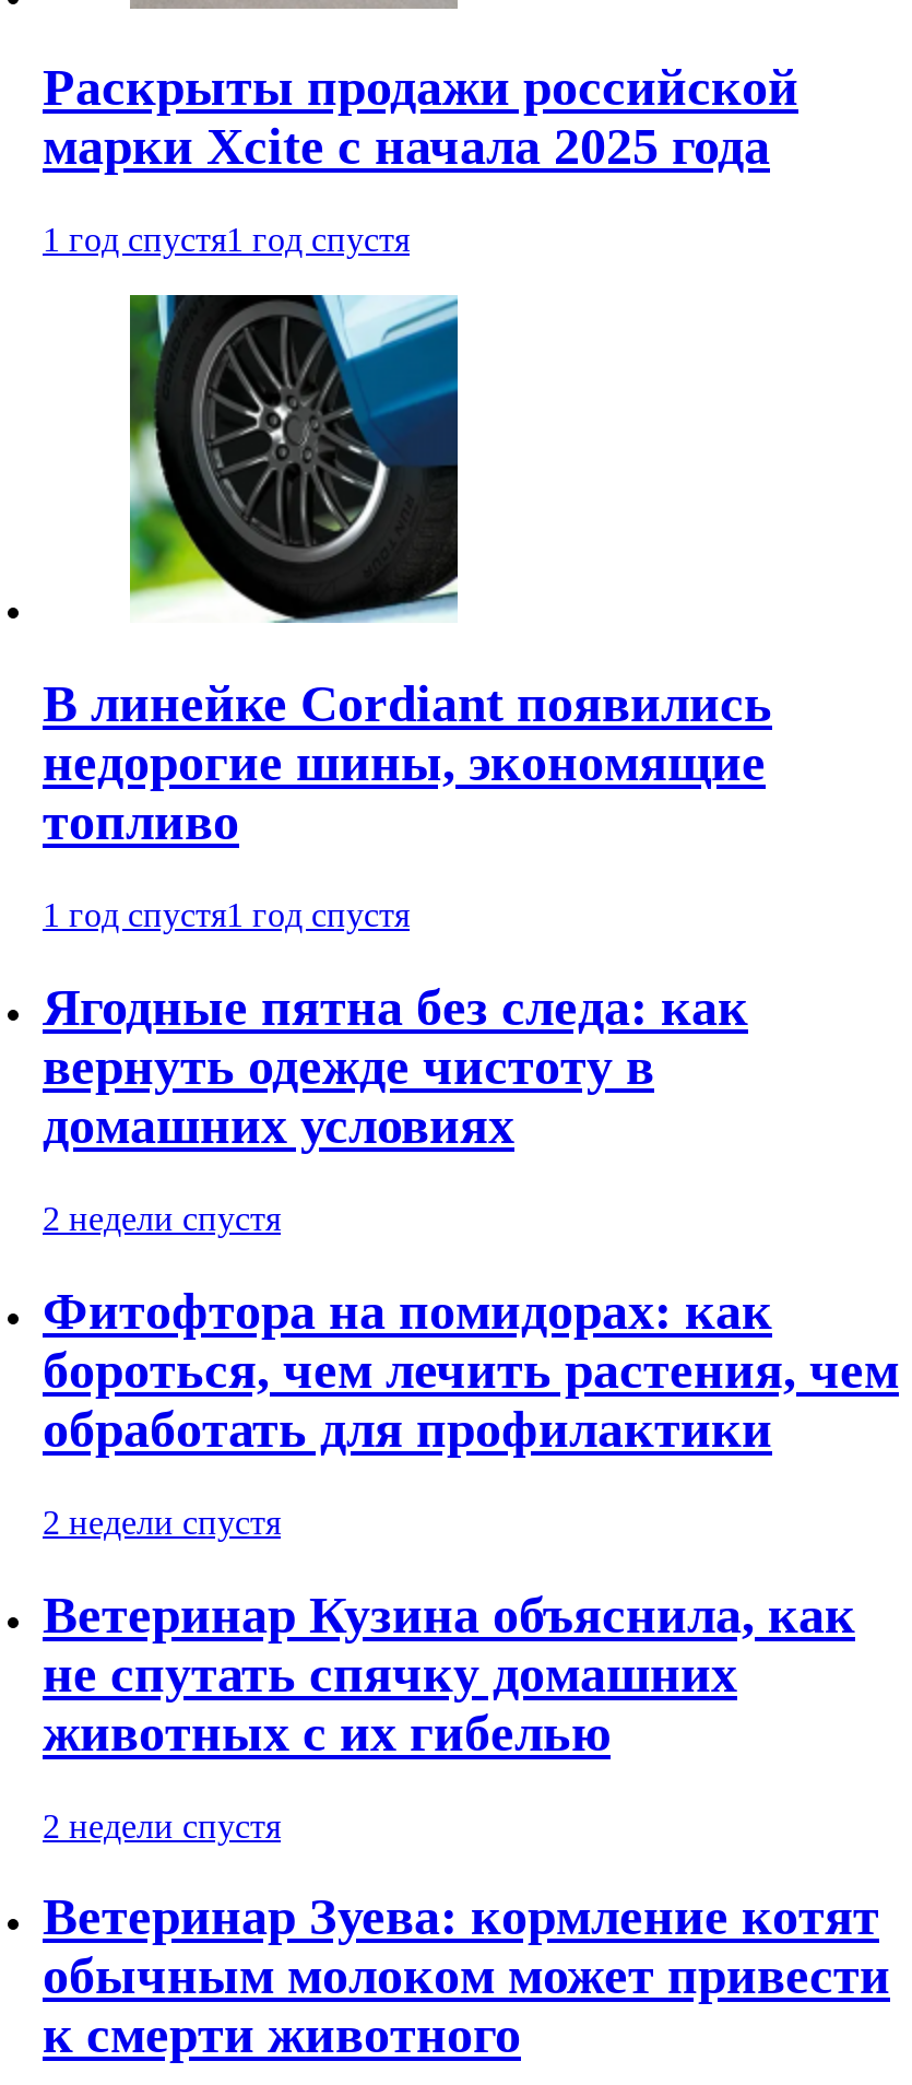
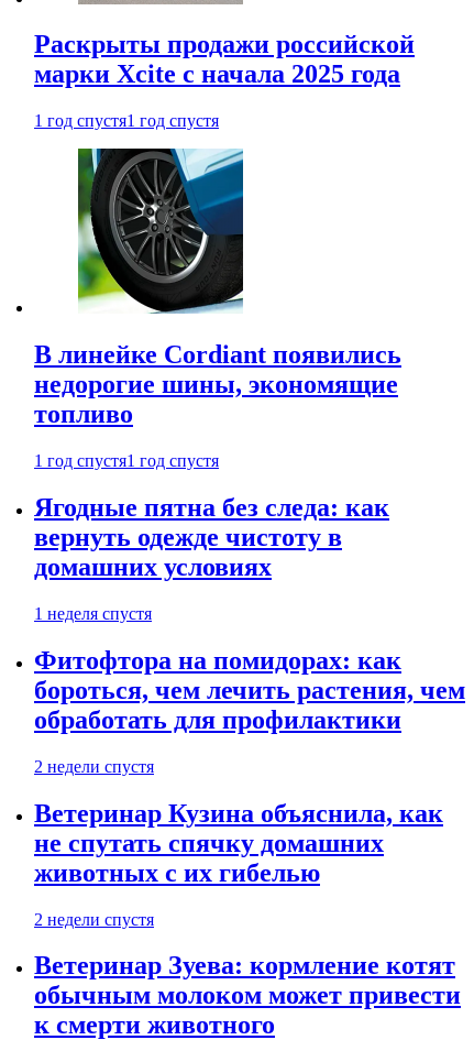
[43,1200,281,1237] 2 недели спустя -> [34,604,152,623] 1 неделя спустя

